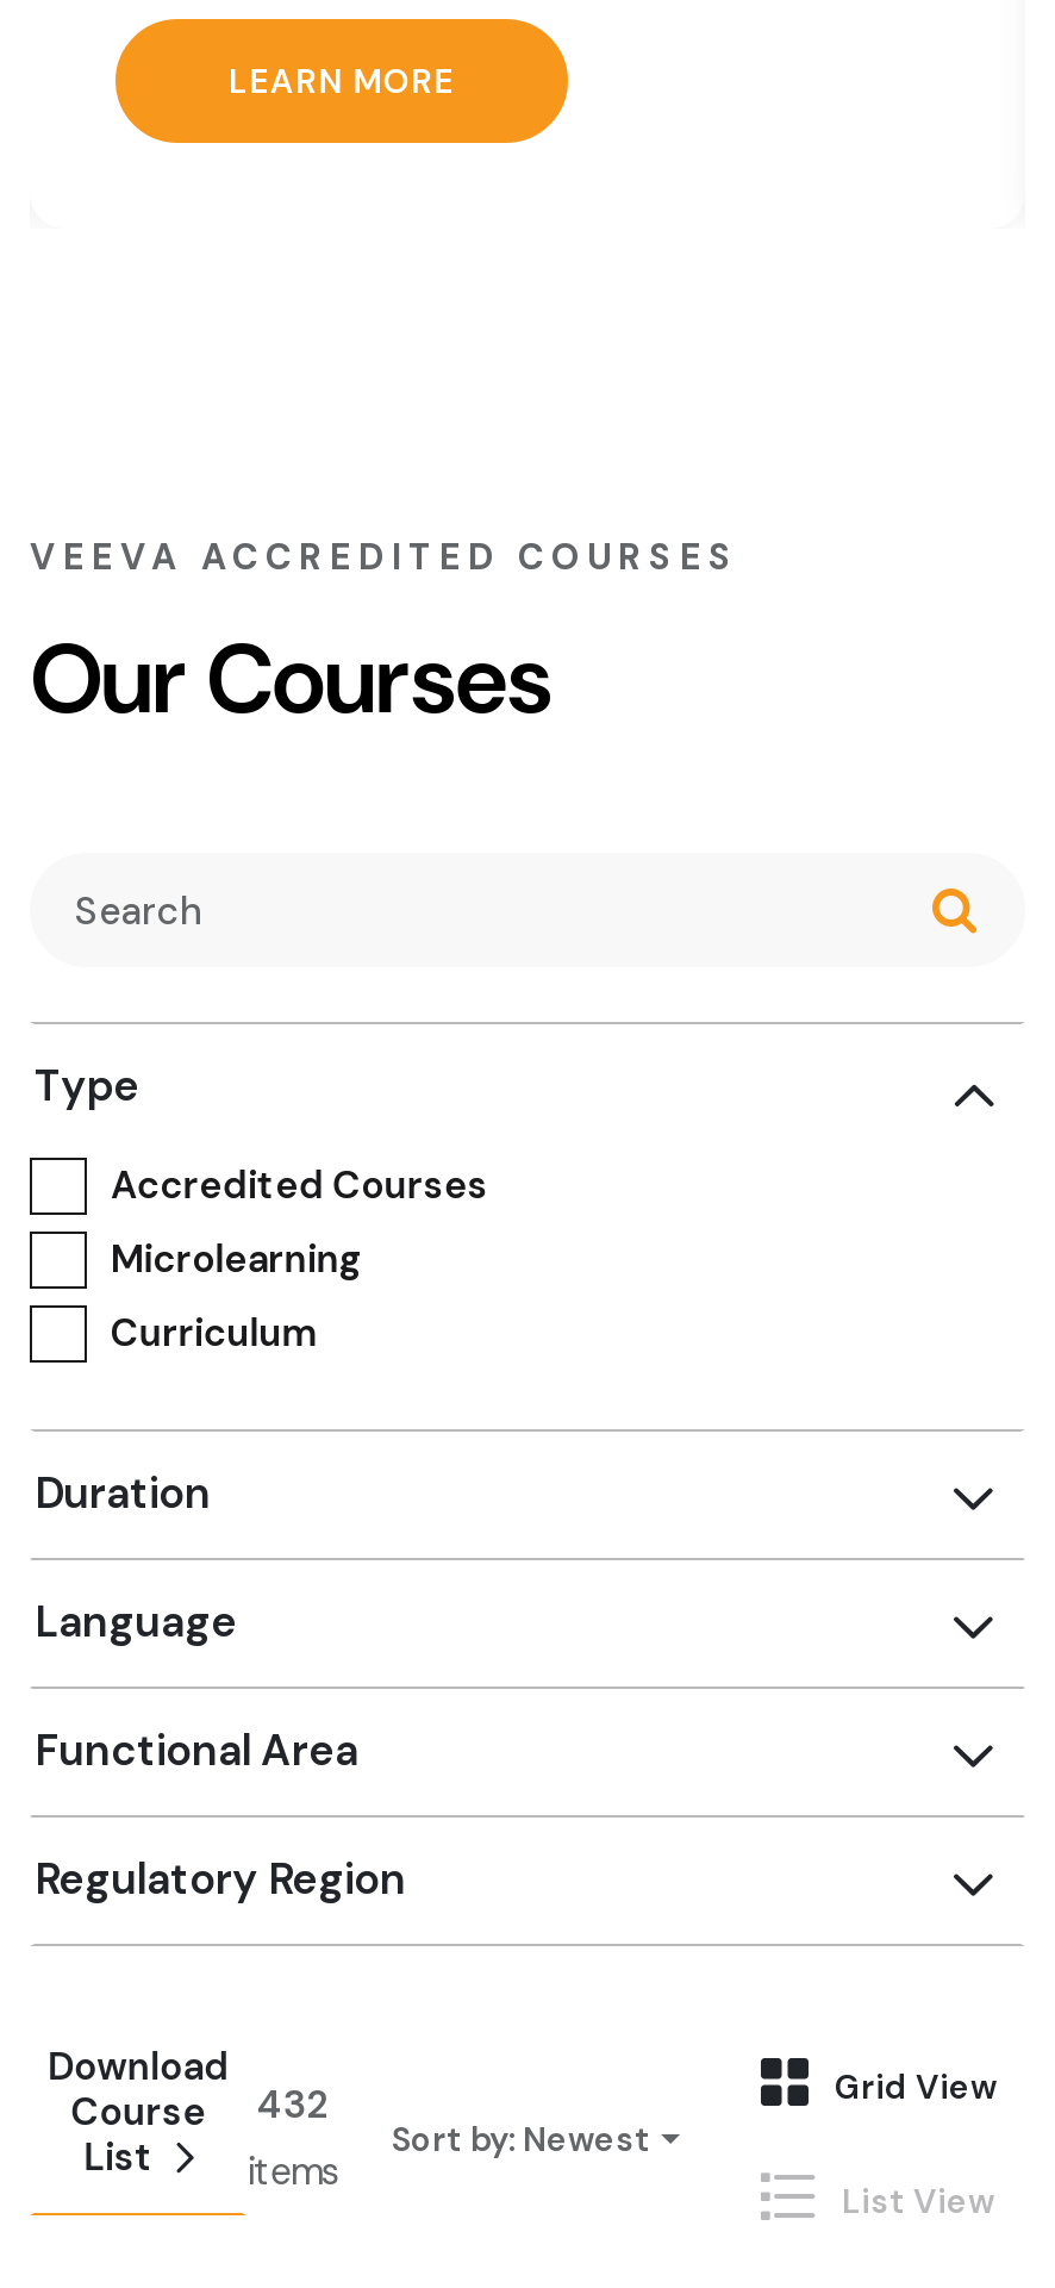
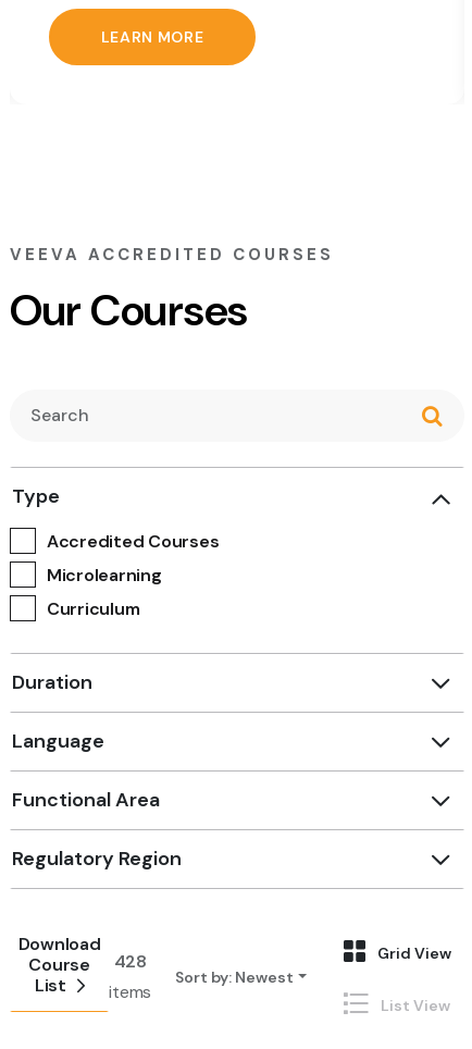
[71,2081,329,2138] Course 432 -> [29,950,147,976] Course 428

